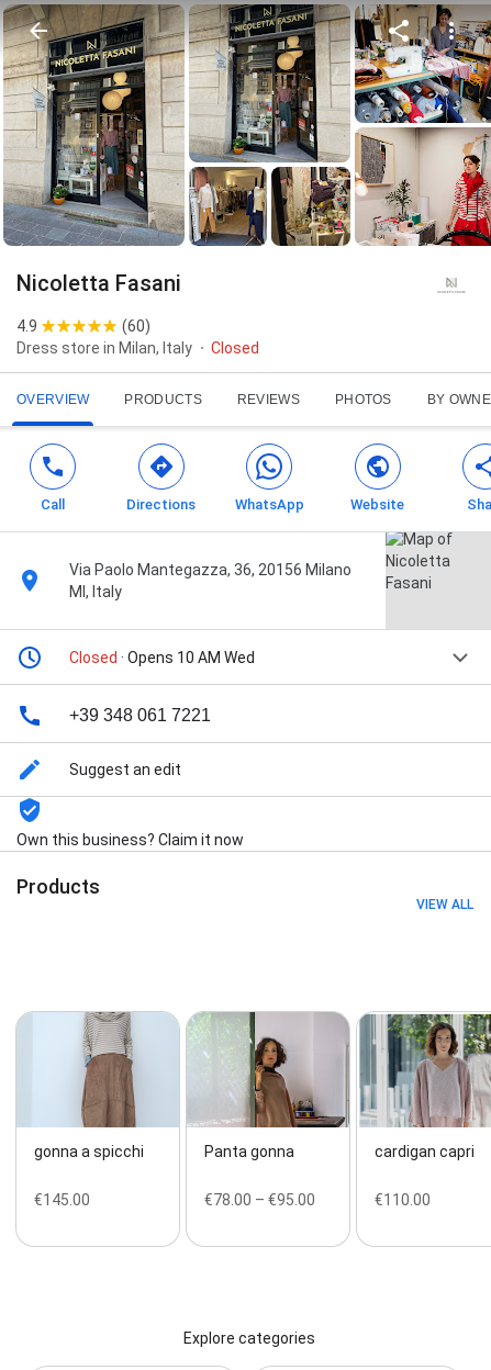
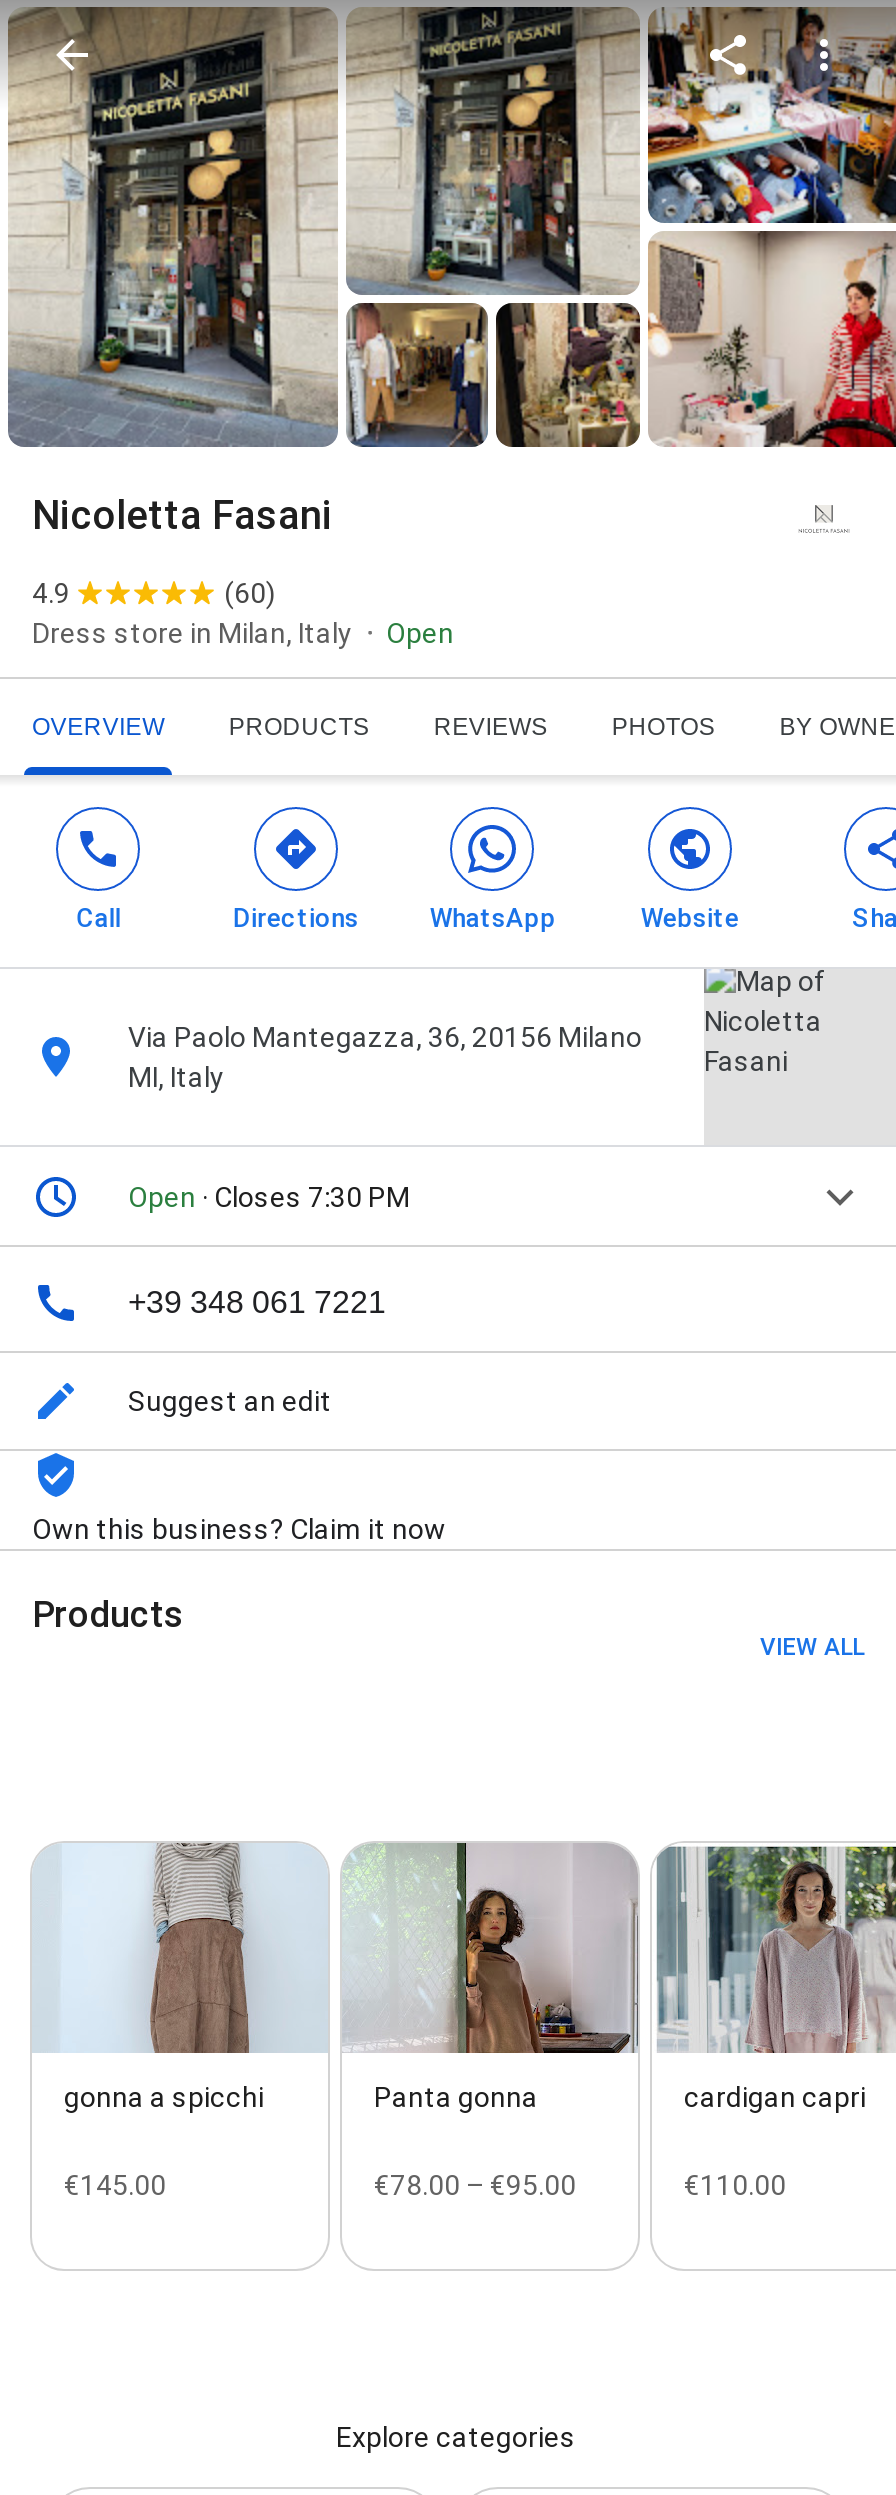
[211,339,259,357] Closed -> [386,617,454,649] Open
[69,649,255,667] Closed · Opens 10 AM Wed -> [128,1181,410,1213] Open · Closes 7:30 PM

